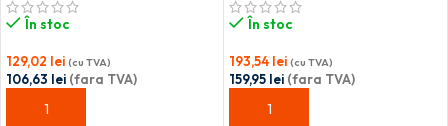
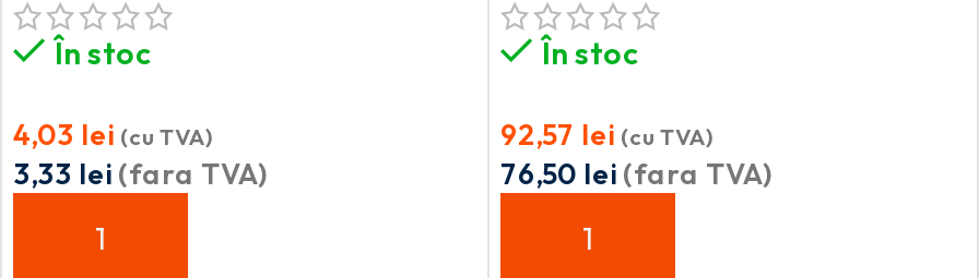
[6,53,111,69] 129,02 lei (cu TVA) -> [13,117,214,152] 4,03 lei (cu TVA)
[229,53,333,69] 193,54 lei (cu TVA) -> [500,117,715,152] 92,57 lei (cu TVA)
[6,71,137,87] 106,63 lei (fara TVA) -> [13,156,267,191] 3,33 lei (fara TVA)
[229,71,355,87] 159,95 lei (fara TVA) -> [500,156,771,191] 76,50 lei (fara TVA)

